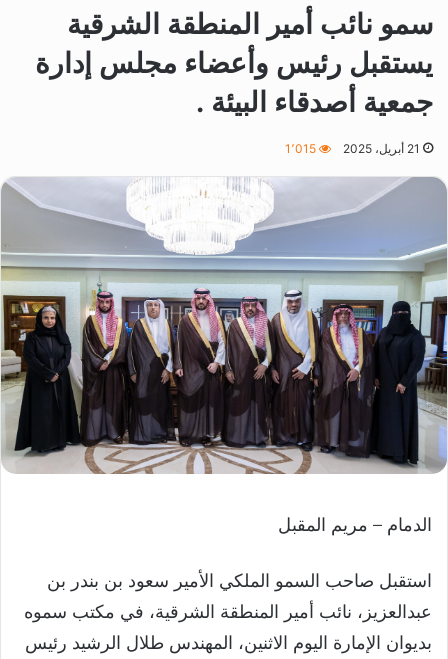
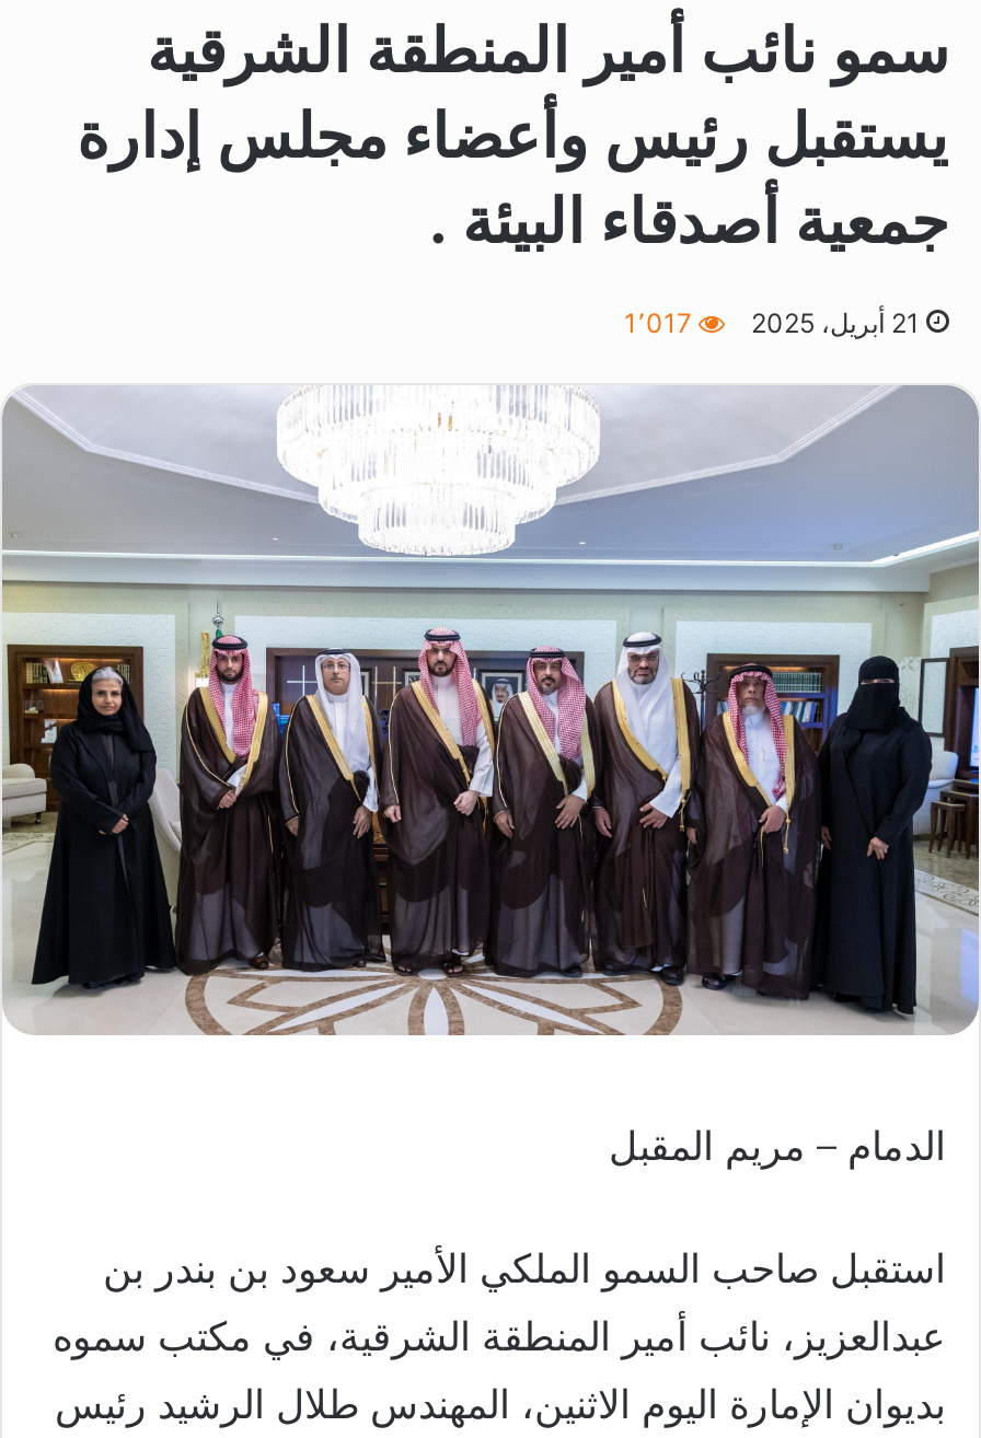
[285,141,316,156] 1٬015 -> [624,306,692,339] 1٬017

